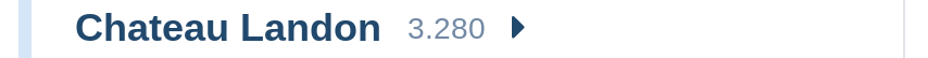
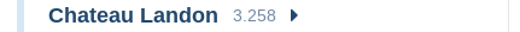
[75,6,486,49] Chateau Landon 3.280 -> [48,3,276,27] Chateau Landon 3.258

